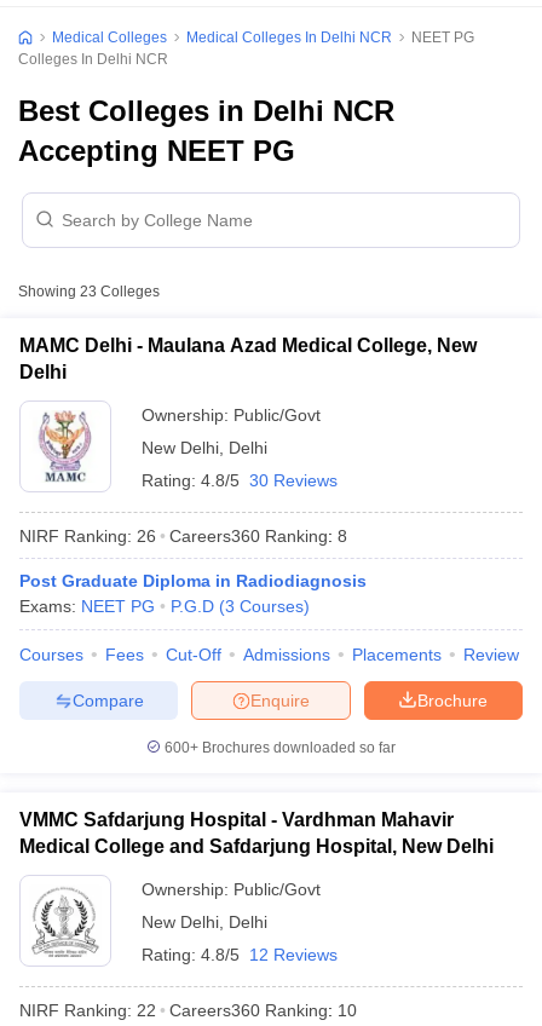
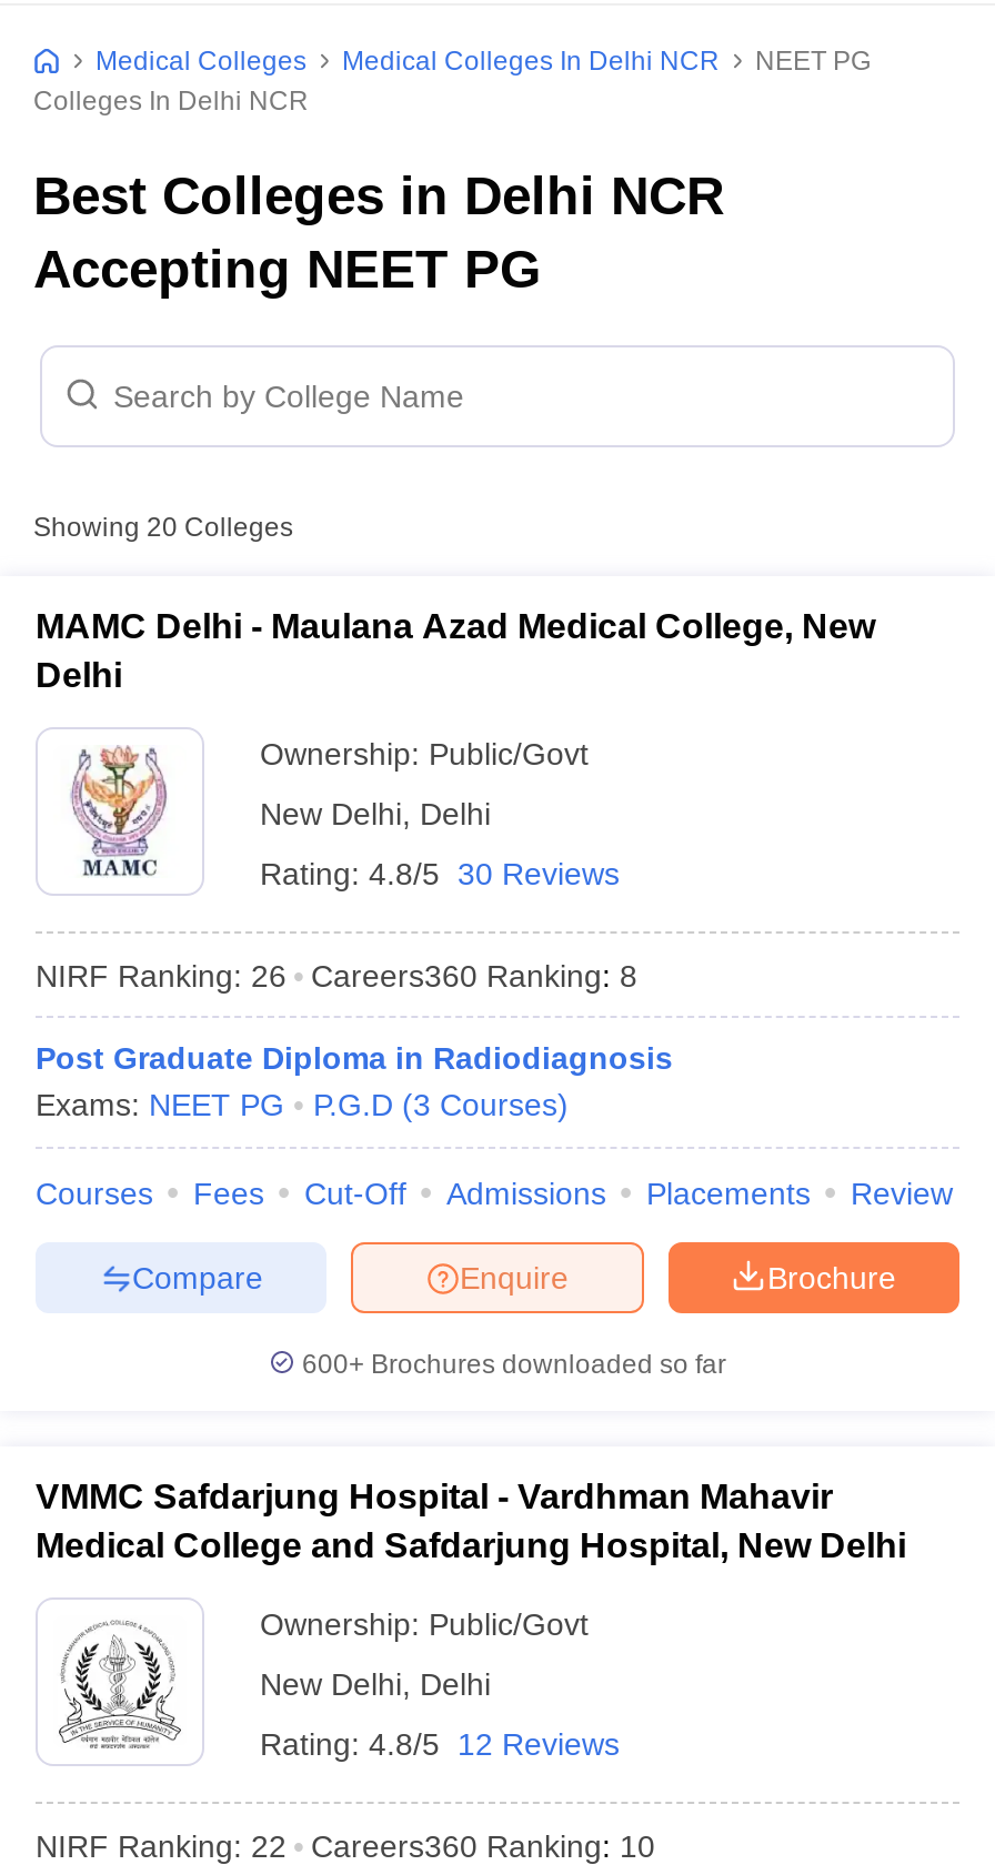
[18,283,160,300] Showing 23 Colleges -> [33,512,293,543] Showing 20 Colleges

